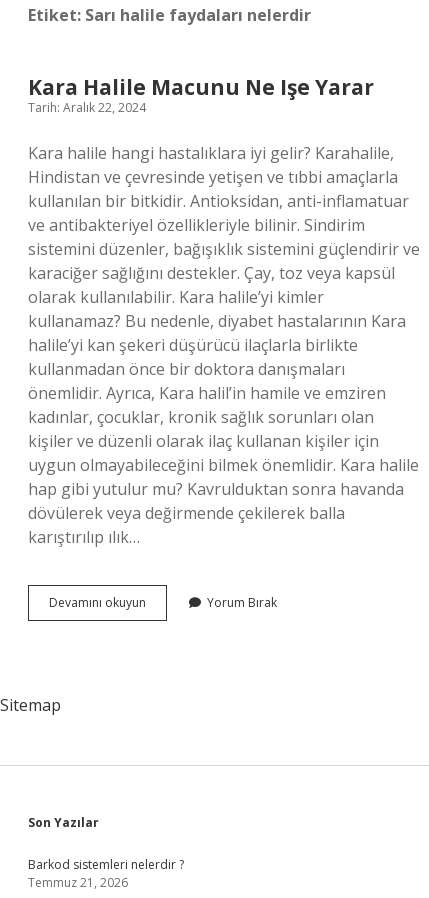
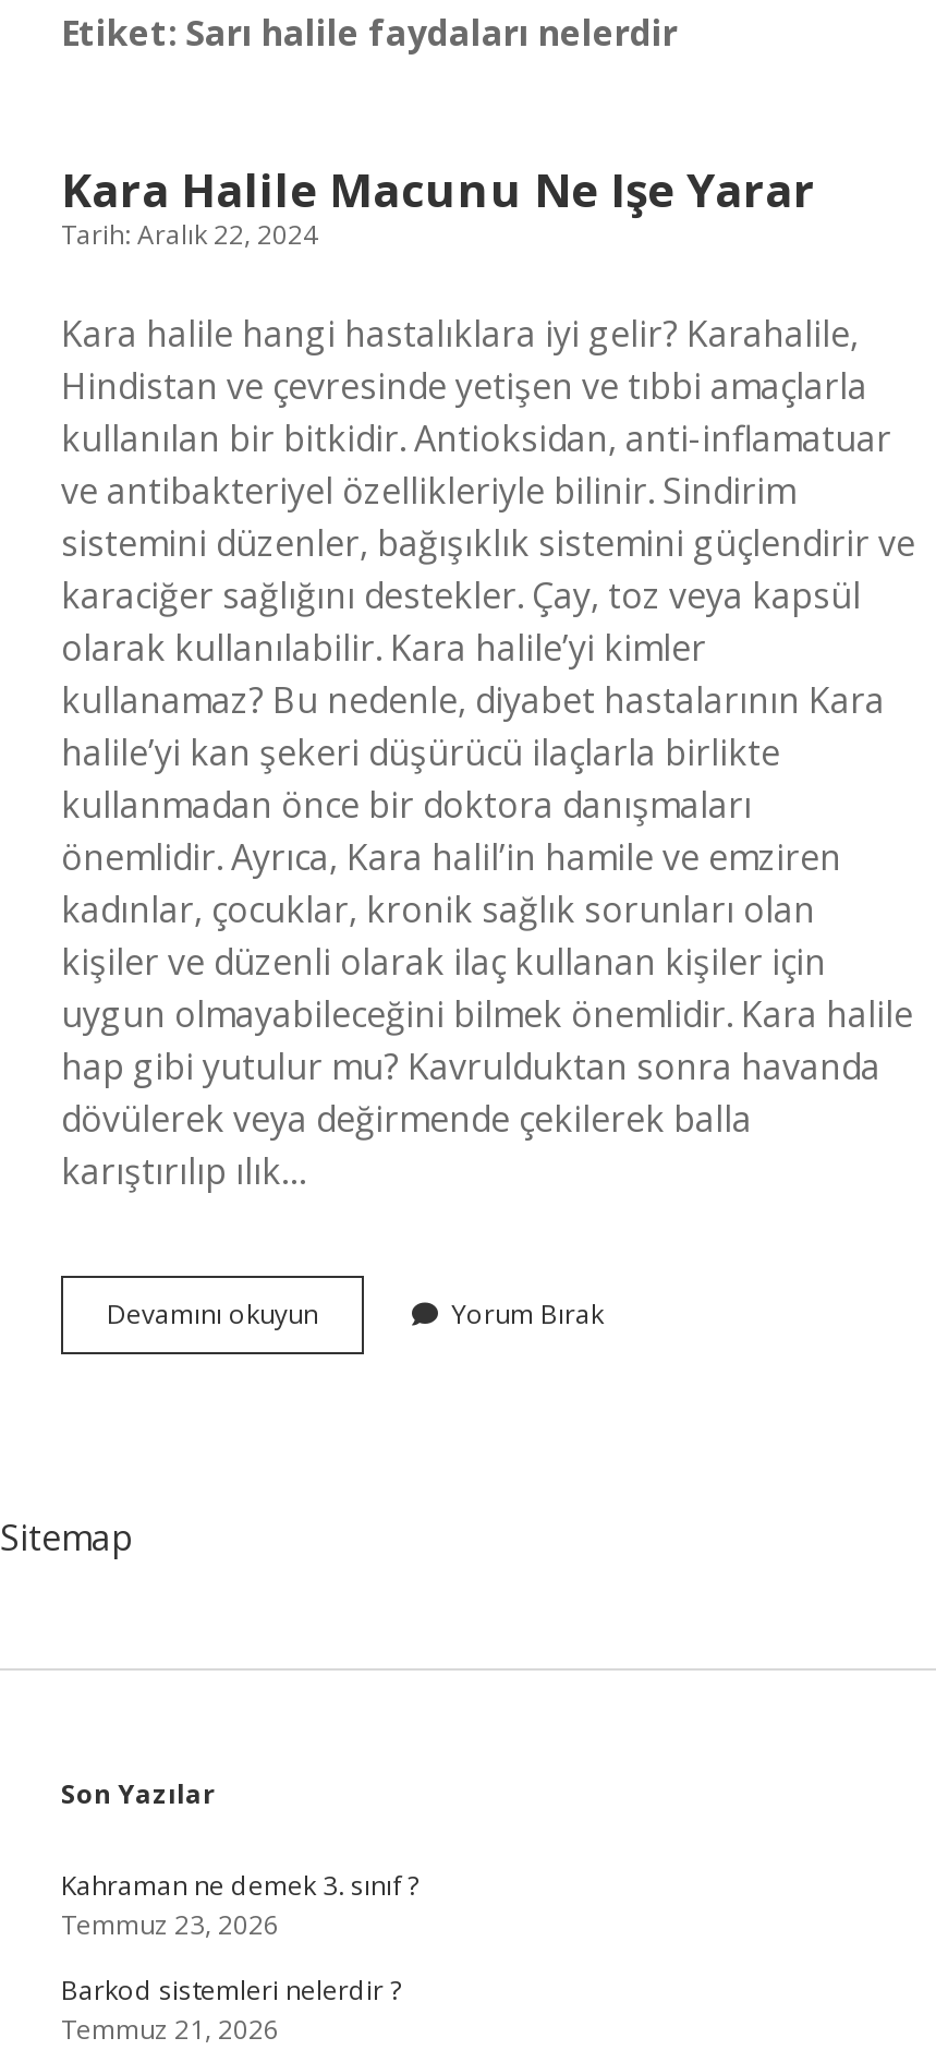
none -> [61,1867,418,1943] Kahraman ne demek 3. sınıf ? | Temmuz 23, 2026

